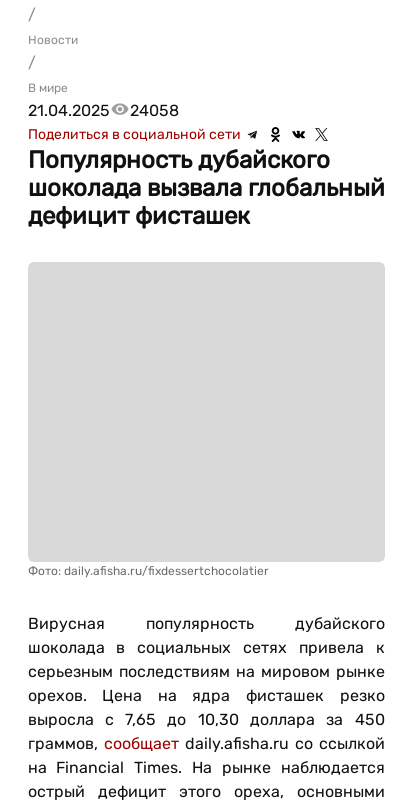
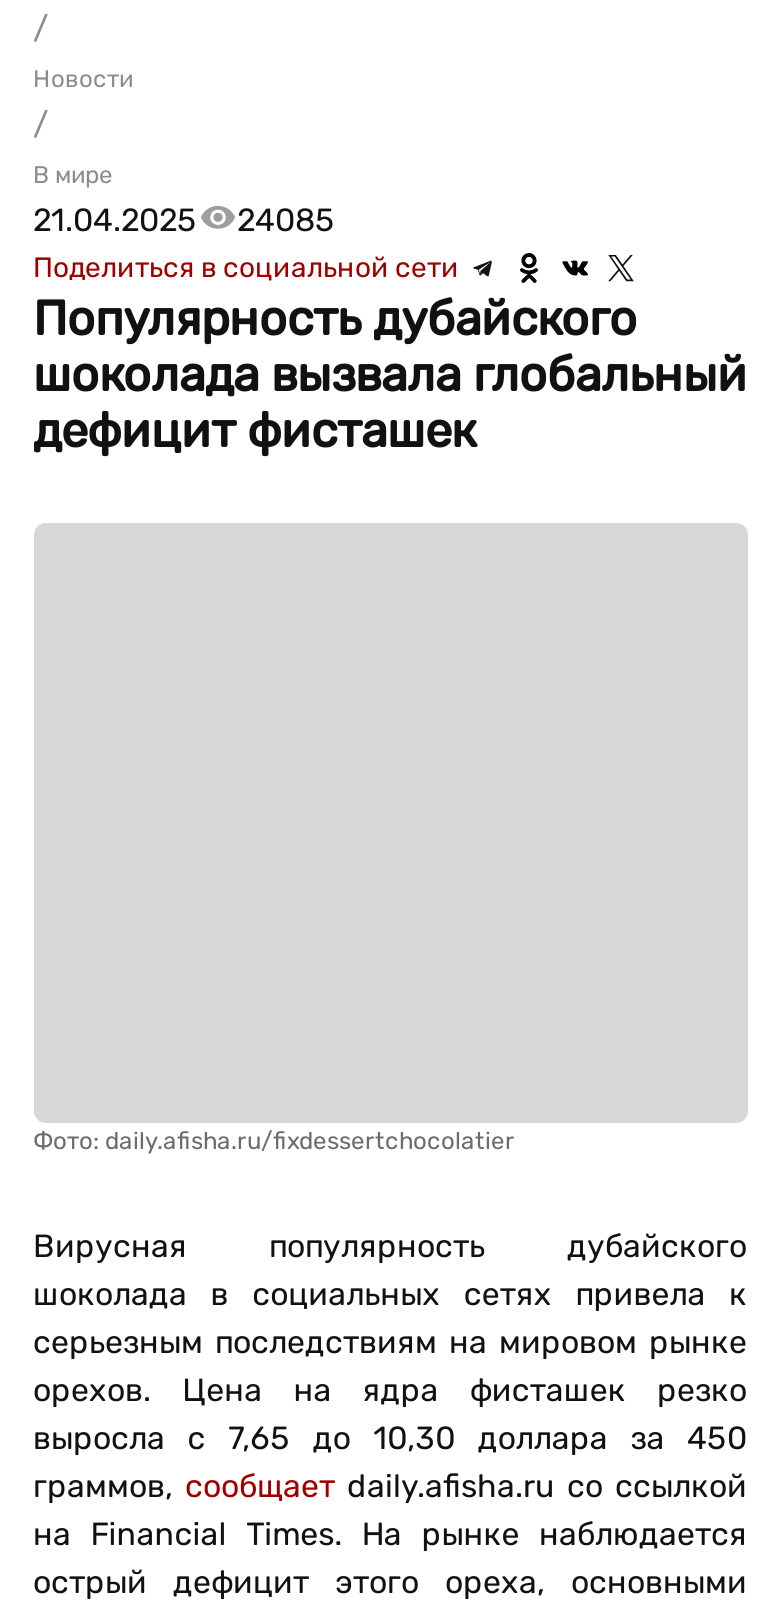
[27,101,178,120] 21.04.2025 24058 -> [33,201,335,239] 21.04.2025 24085

